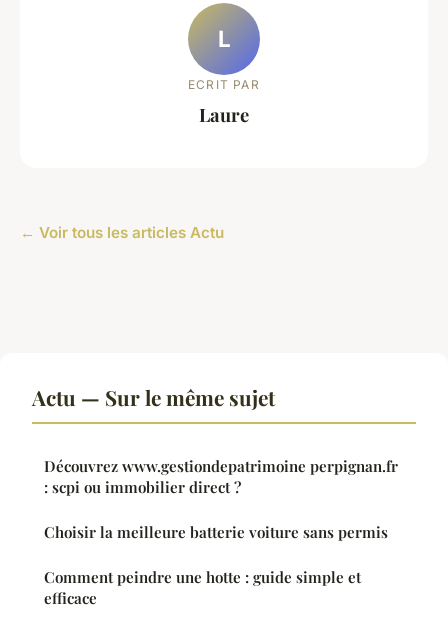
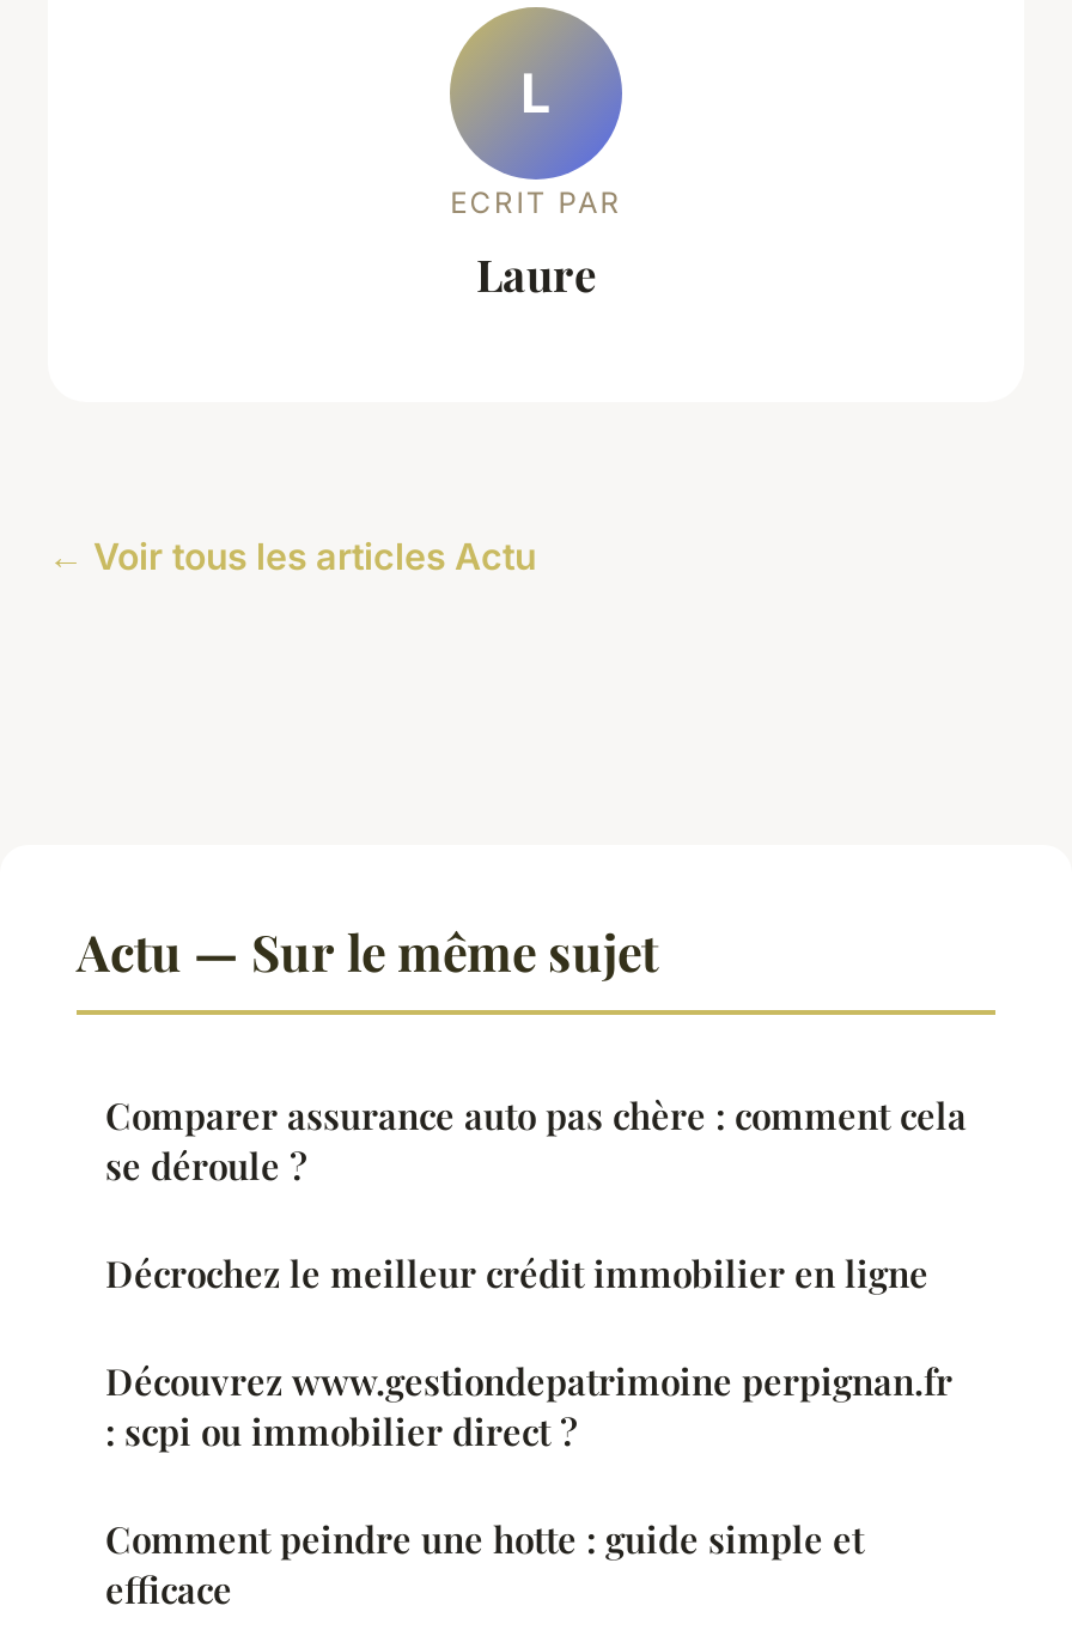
none -> [105,1092,967,1298] Comparer assurance auto pas chère : comment cela | se déroule ? | Décrochez le meilleur crédit immobilier en ligne
moved [44,456,398,497] -> [105,1358,952,1456]: Découvrez www.gestiondepatrimoine perpignan.fr | : scpi ou immobilier direct ?
[44,522,388,542] Choisir la meilleure batterie voiture sans permis -> none

